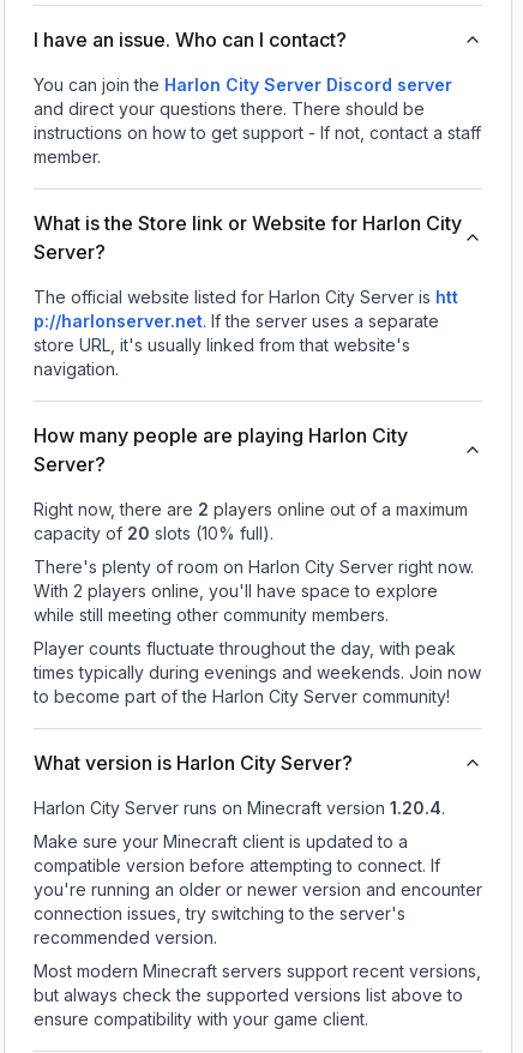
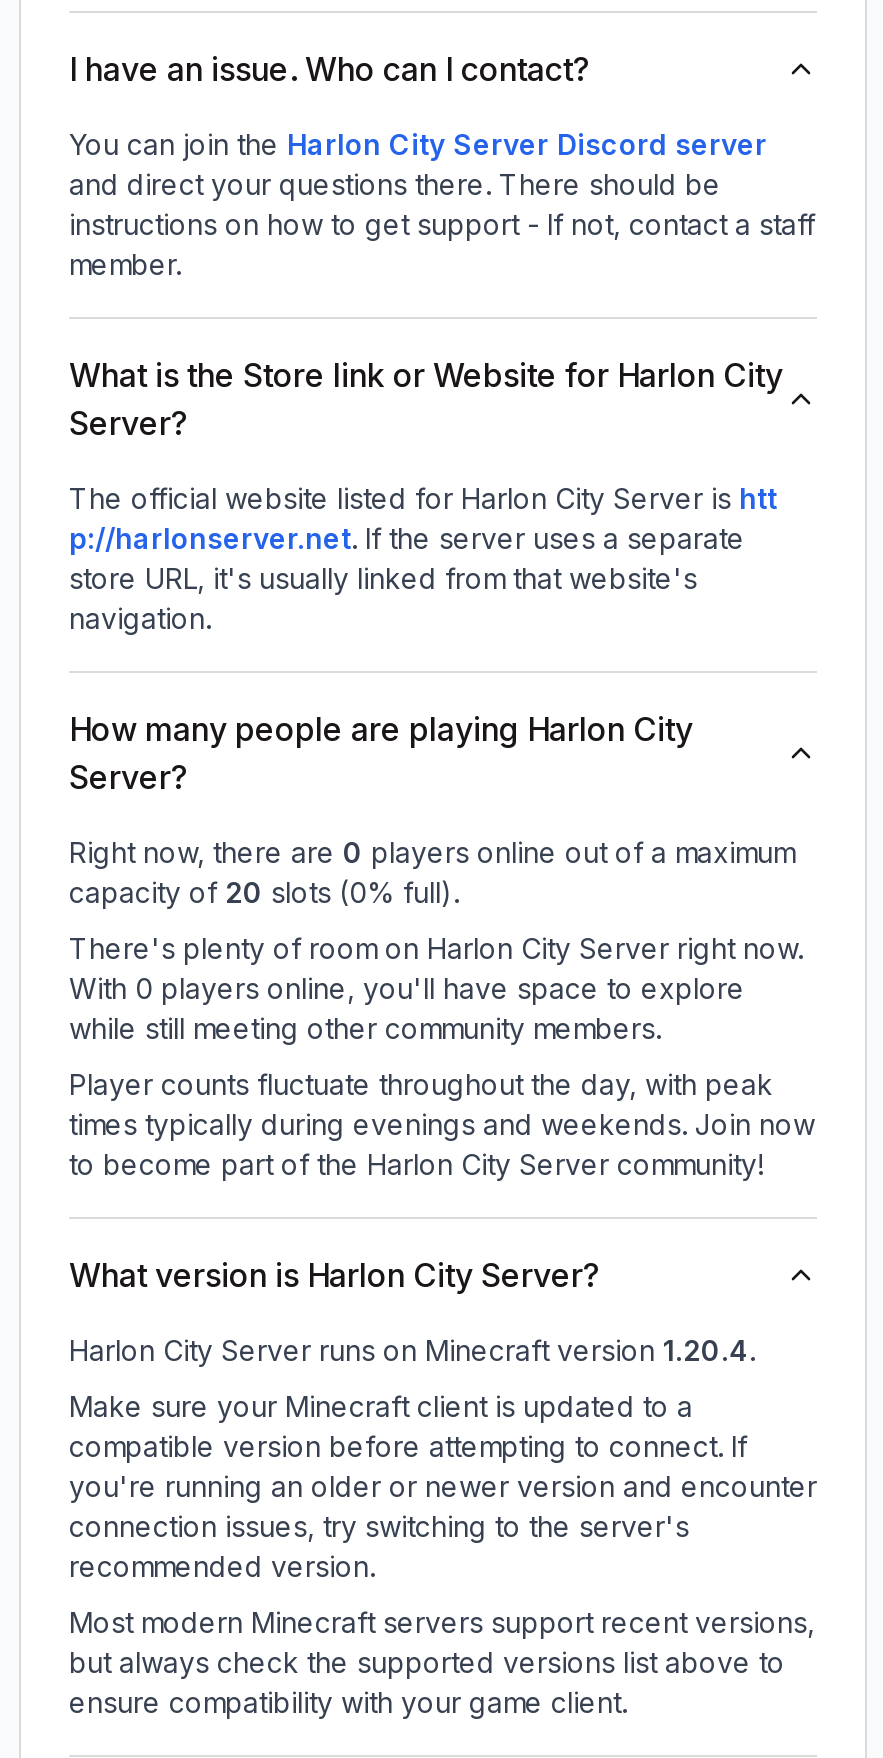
[34,499,468,520] Right now, there are 2 players online out of a maximum -> [69,835,795,869] Right now, there are 0 players online out of a maximum
[34,523,273,544] capacity of 20 slots (10% full). -> [69,875,459,909] capacity of 20 slots (0% full).
[34,581,438,601] With 2 players online, you'll have space to explore -> [69,971,745,1005] With 0 players online, you'll have space to explore

